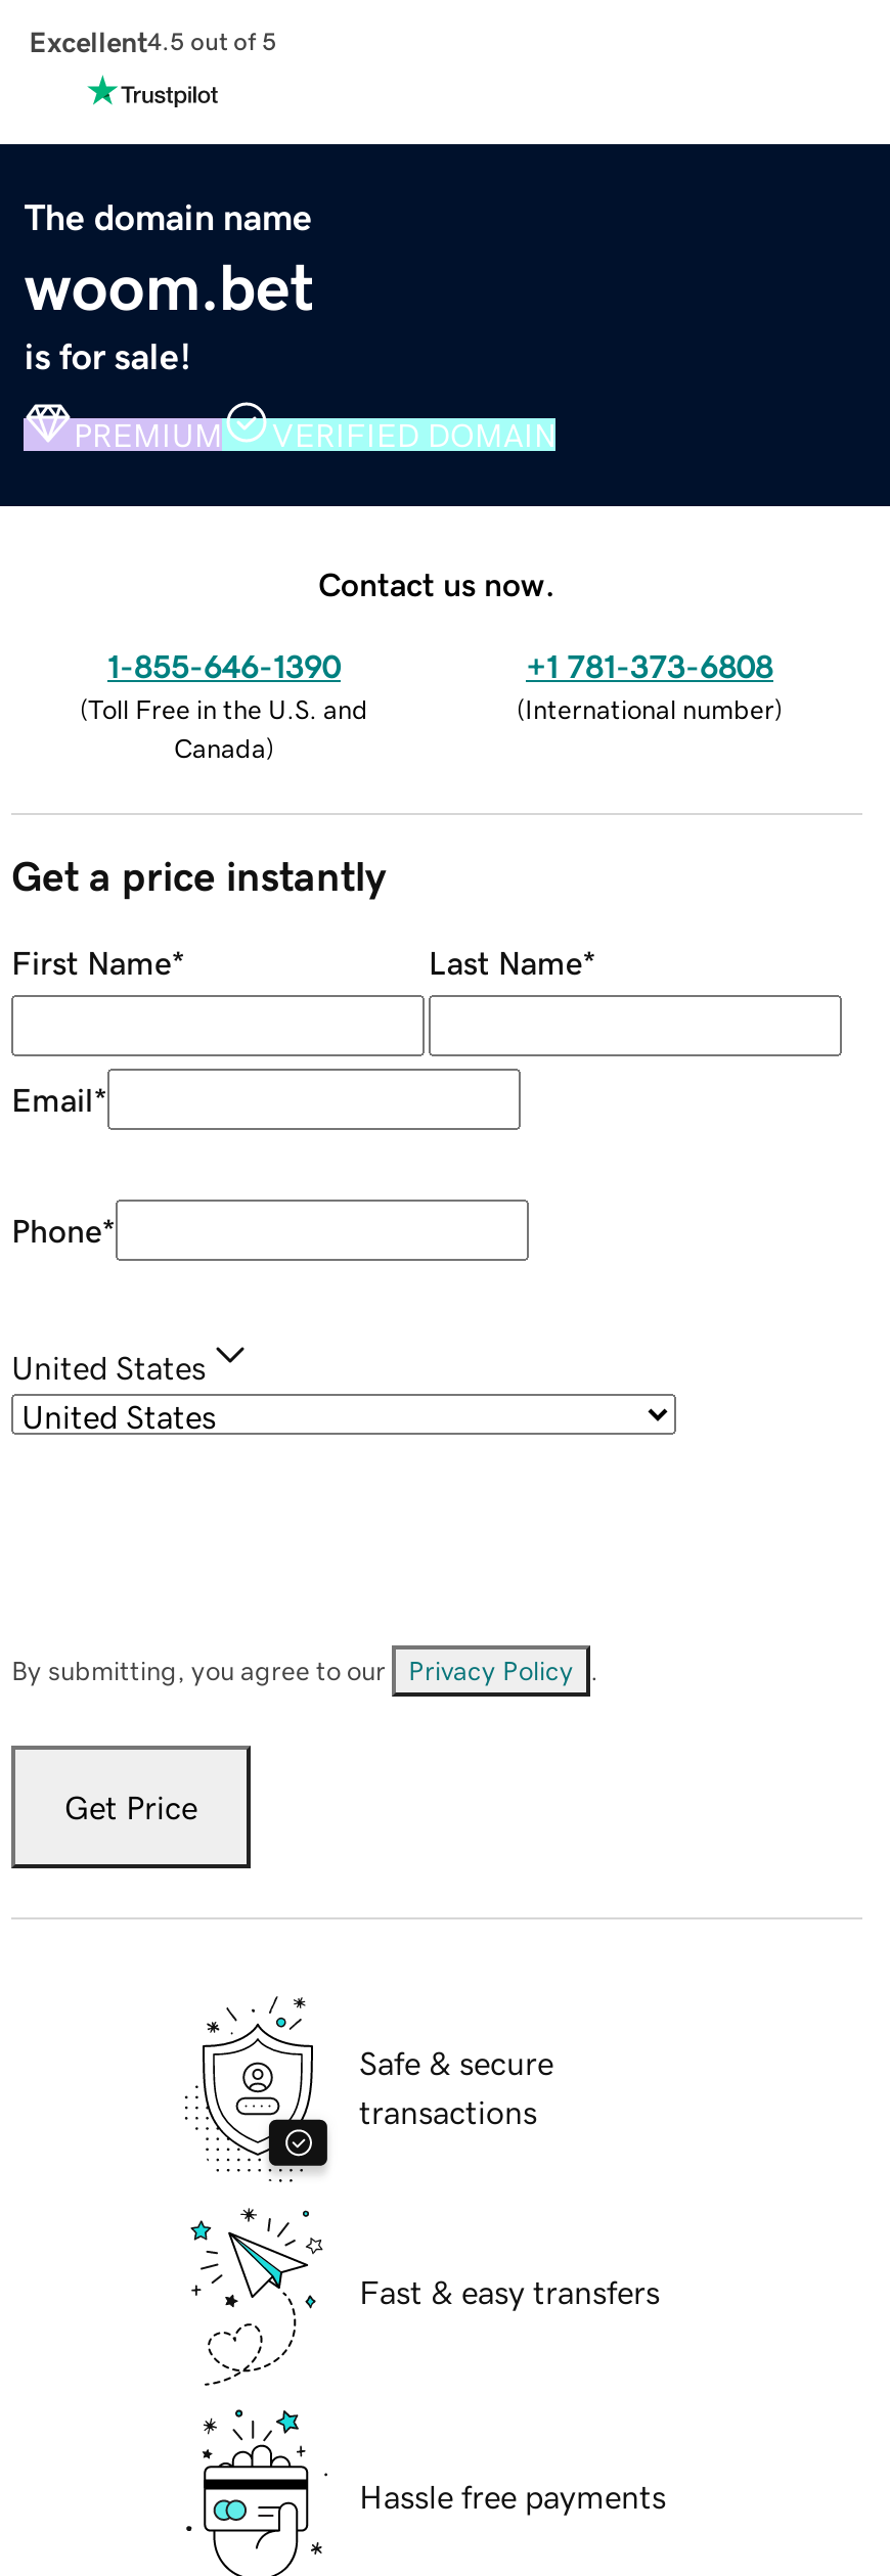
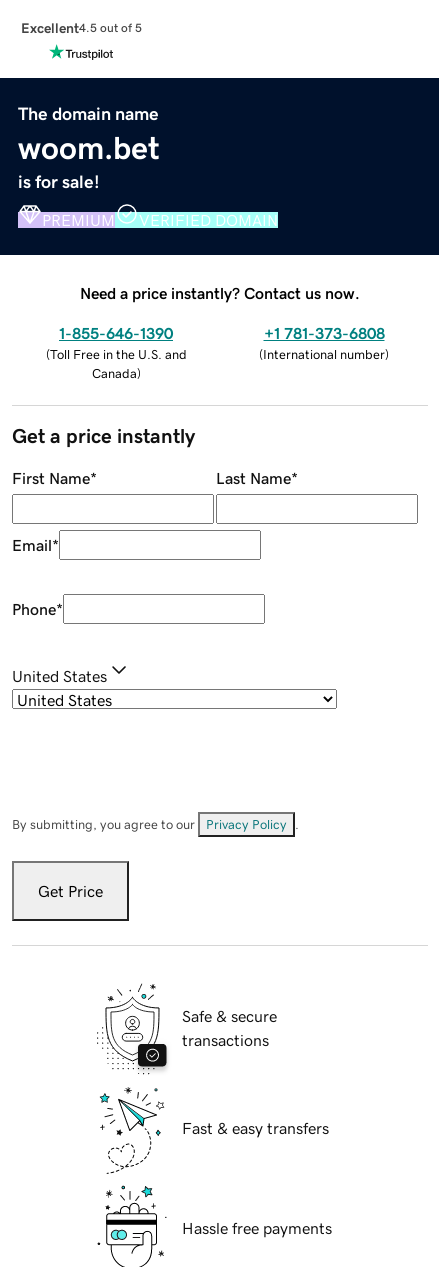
[318,567,555,599] Contact us now. -> [80,285,360,301] Need a price instantly? Contact us now.

